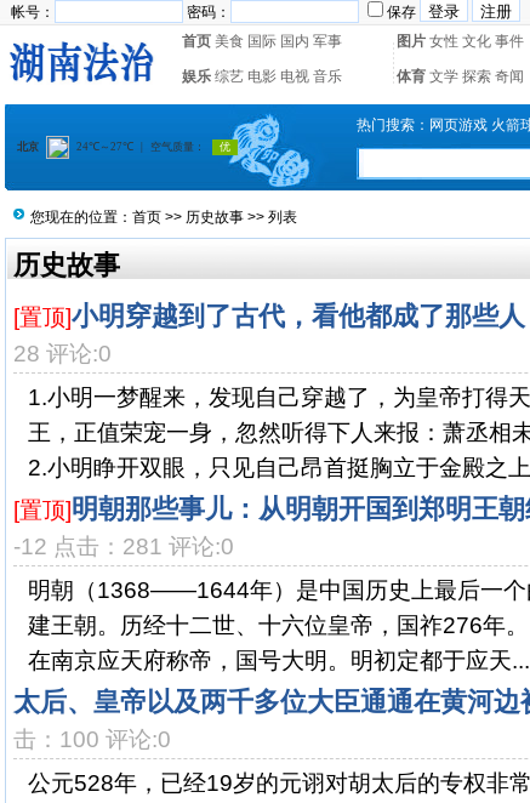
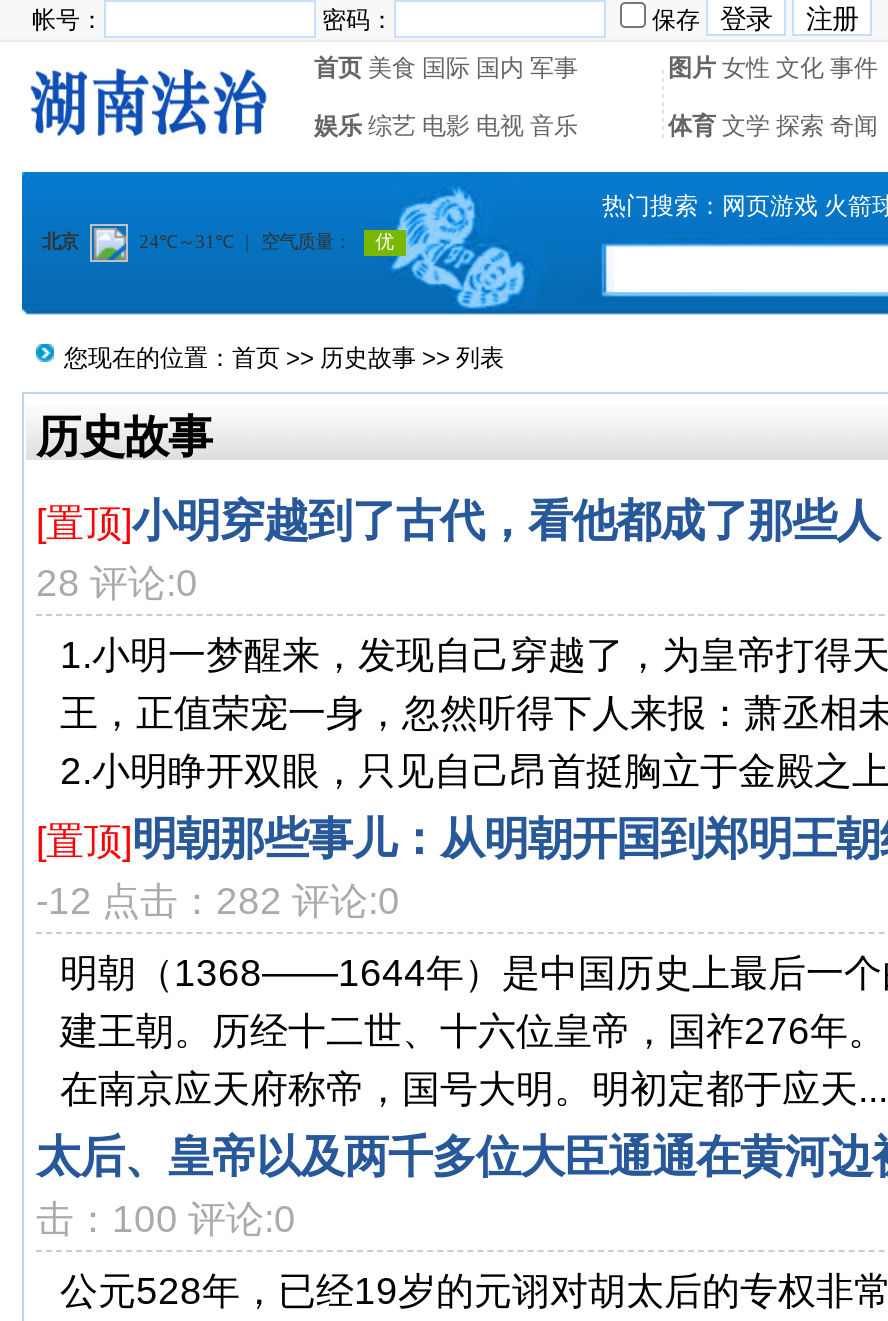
[13,534,234,559] -12 点击：281 评论:0 -> [36,880,400,922] -12 点击：282 评论:0

